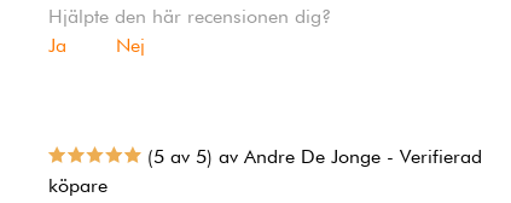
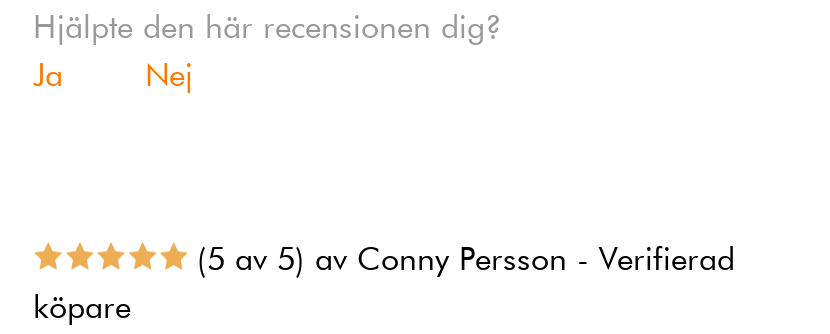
[141,145,481,168] (5 av 5) av Andre De Jonge - Verifierad -> [187,239,735,277] (5 av 5) av Conny Persson - Verifierad

